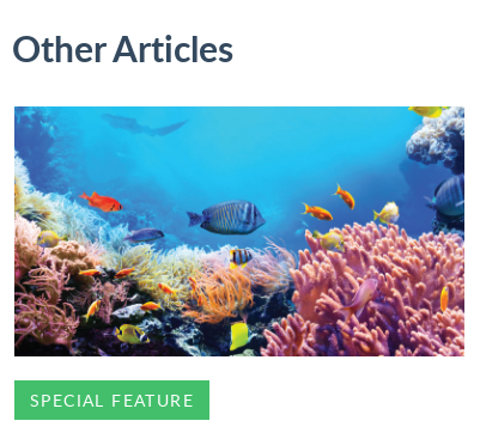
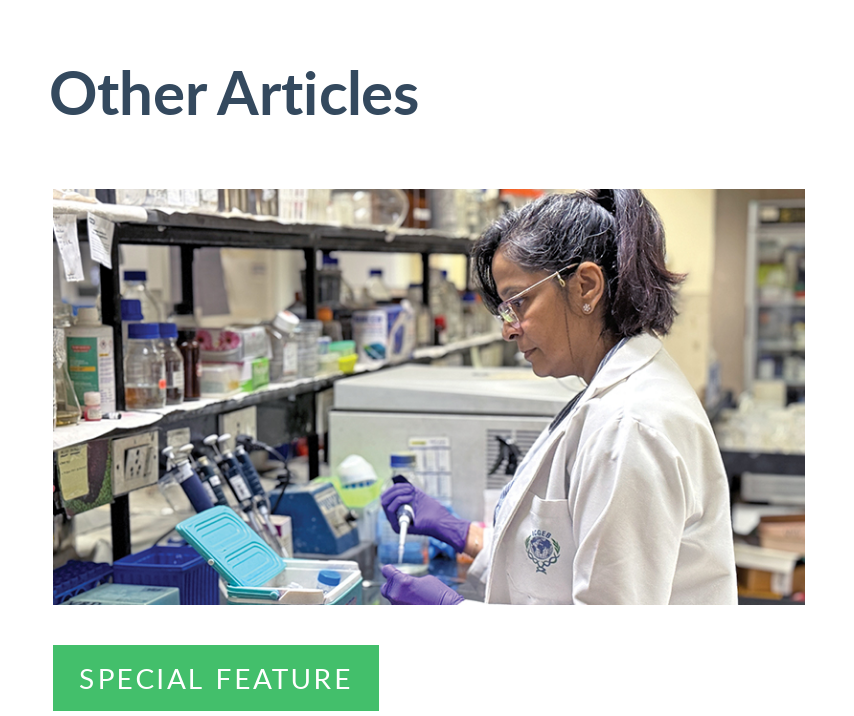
[13,105,466,358] [image] -> [51,187,807,607] [image]

